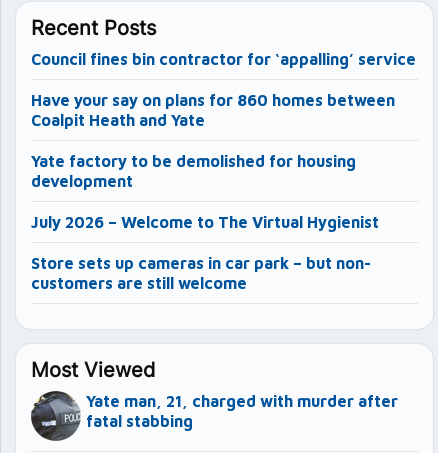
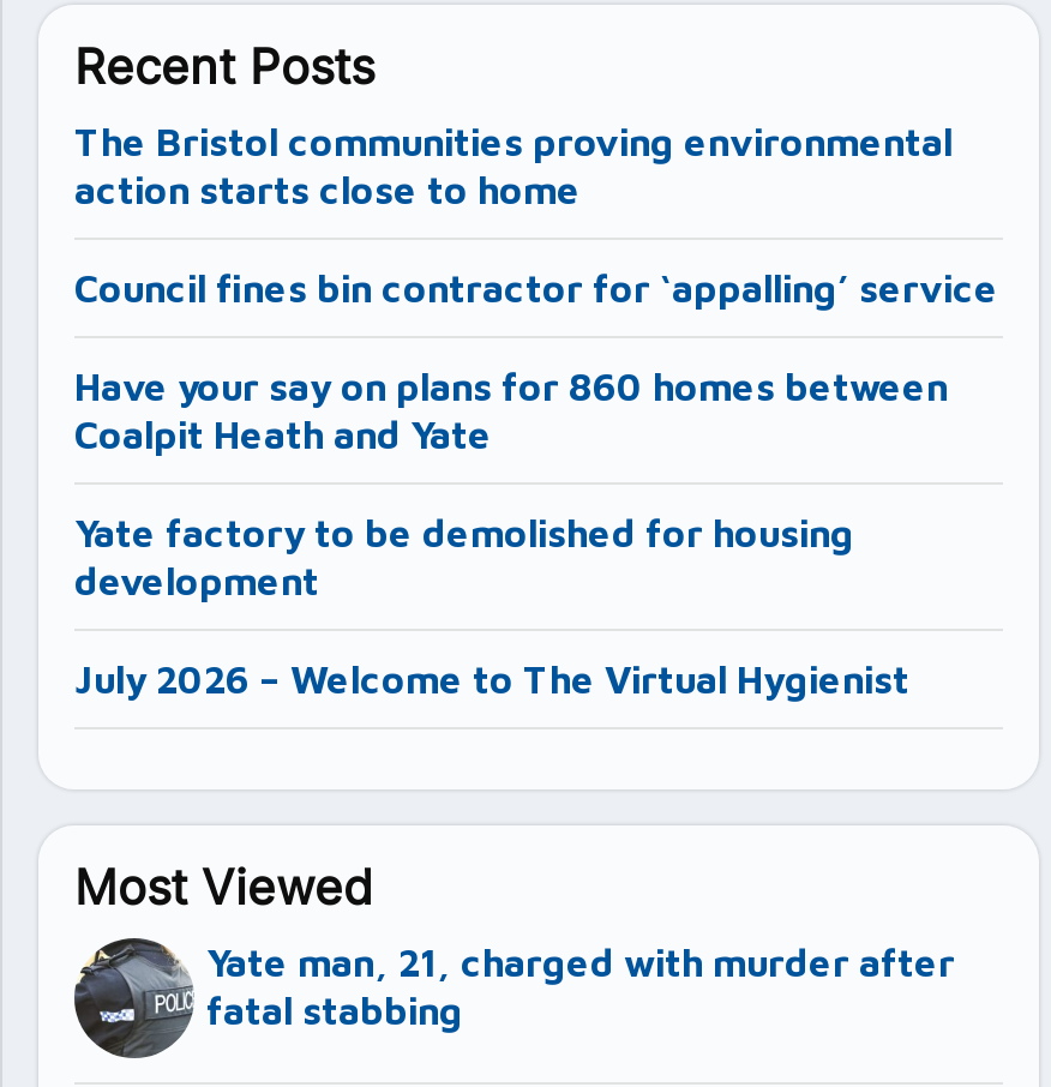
none -> [74,120,953,211] The Bristol communities proving environmental | action starts close to home
moved [31,50,416,231] -> [74,266,998,701]: Council fines bin contractor for ‘appalling’ service | Have your say on plans for 860 homes between | Coalpit Heath and Yate | Yate factory to be demolished for housing | development | July 2026 – Welcome to The Virtual Hygienist
[31,254,371,292] Store sets up cameras in car park – but non- | customers are still welcome -> none

